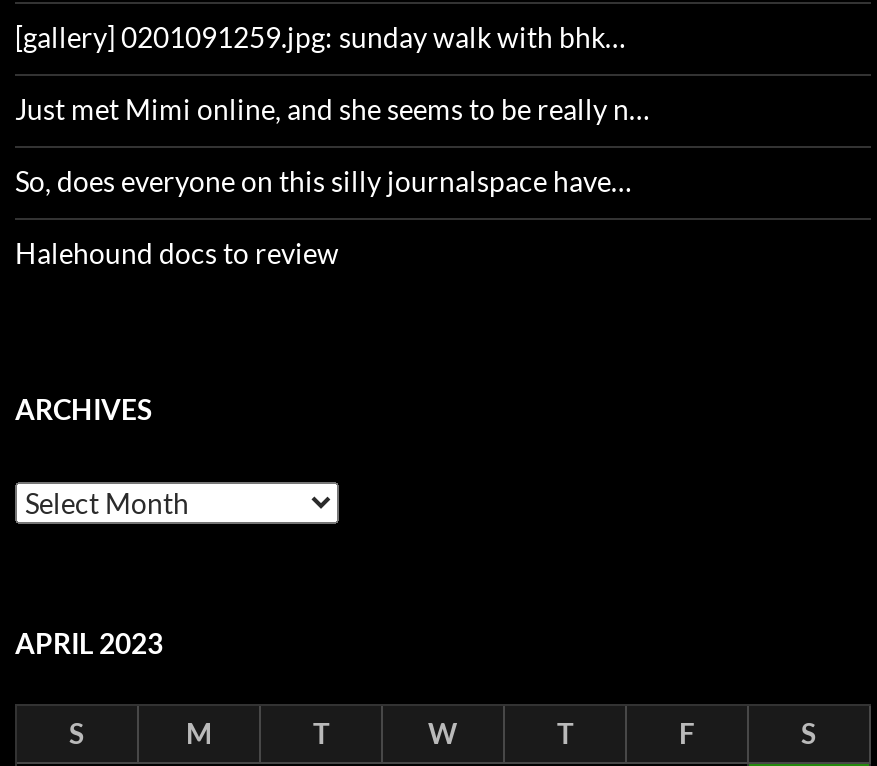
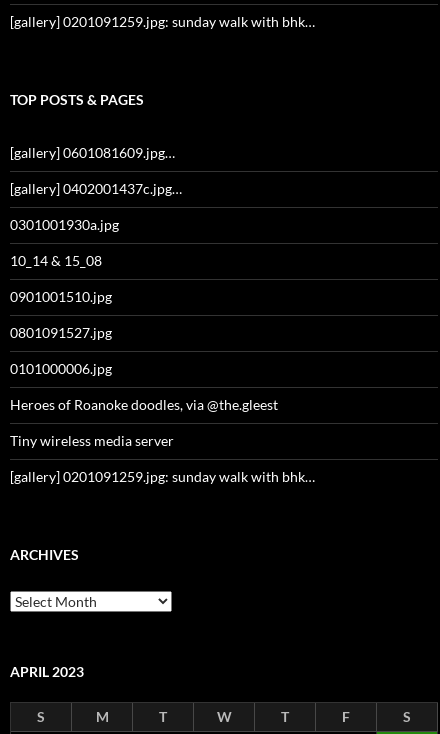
[15,92,649,270] Just met Mimi online, and she seems to be really n… | So, does everyone on this silly journalspace have… | Halehound docs to review -> [10,91,315,485] TOP POSTS & PAGES | [gallery] 0601081609.jpg… | [gallery] 0402001437c.jpg… | 0301001930a.jpg | 10_14 & 15_08 | 0901001510.jpg | 0801091527.jpg | 0101000006.jpg | Heroes of Roanoke doodles, via @the.gleest | Tiny wireless media server | [gallery] 0201091259.jpg: sunday walk with bhk…

